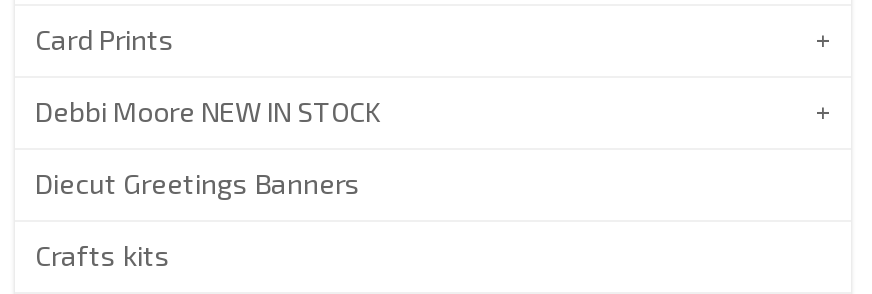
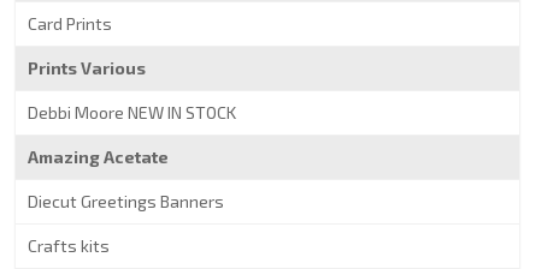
none -> [28,57,146,78] Prints Various
none -> [28,146,169,166] Amazing Acetate

